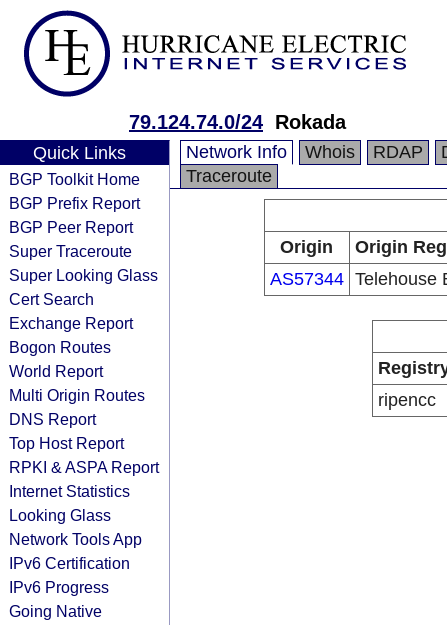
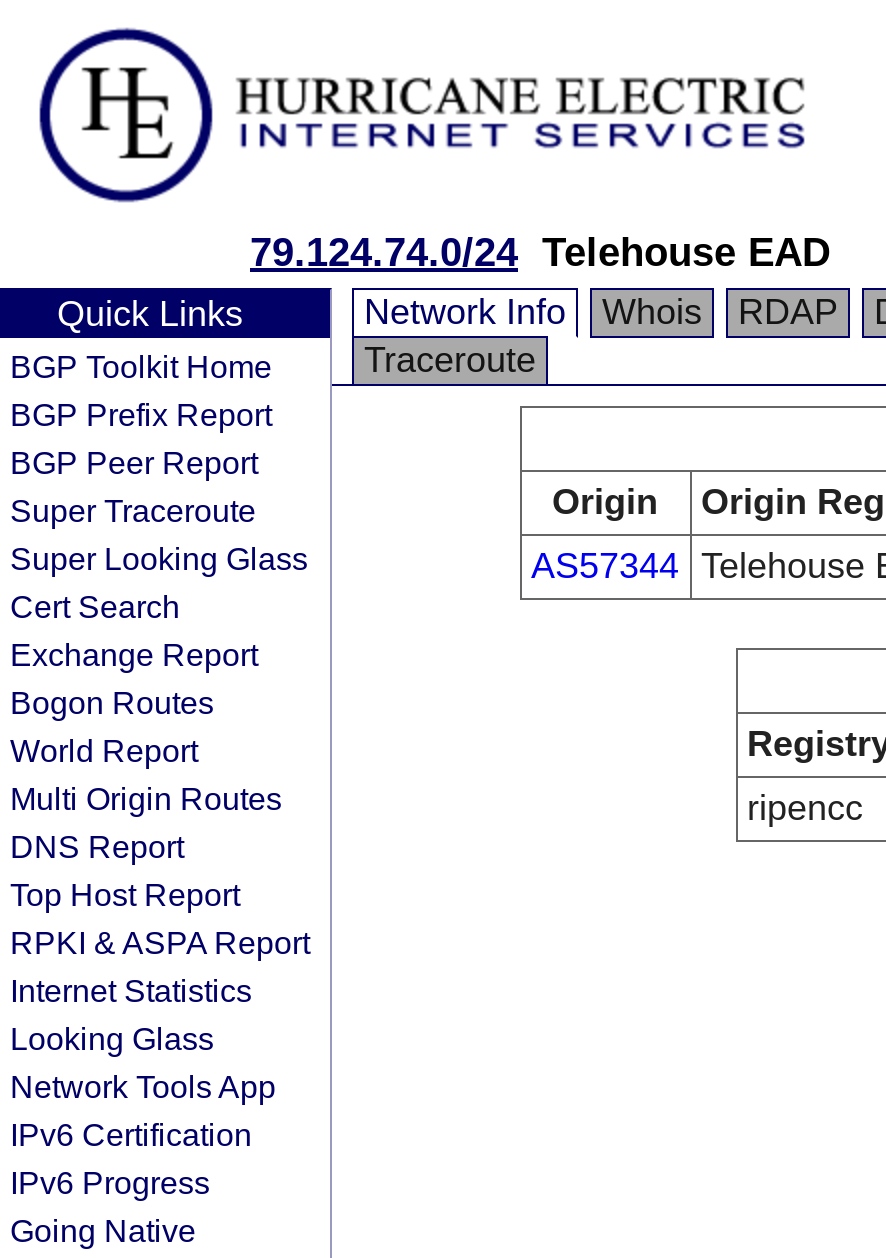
[129,111,346,133] 79.124.74.0/24 Rokada -> [250,230,830,274] 79.124.74.0/24 Telehouse EAD

